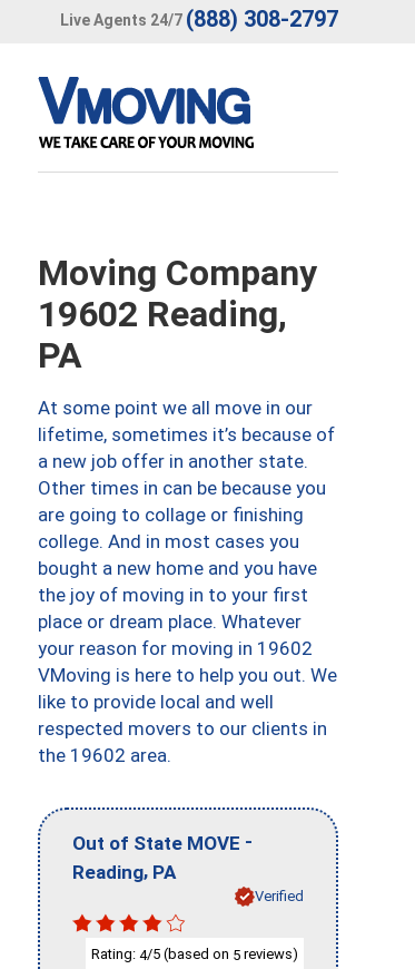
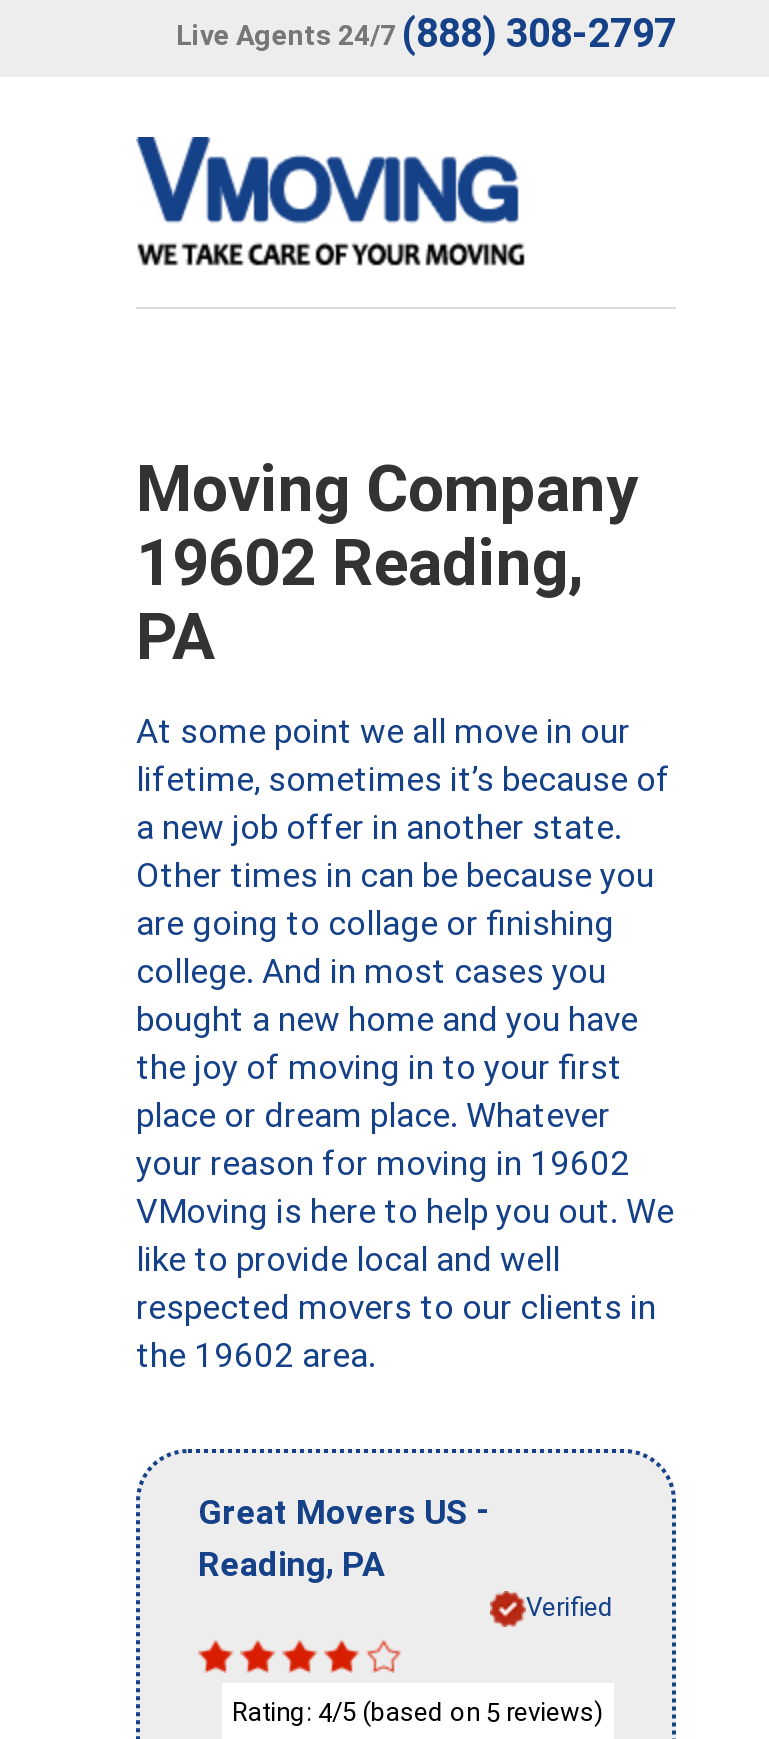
[72,830,253,854] Out of State MOVE - -> [198,1489,490,1532] Great Movers US -

